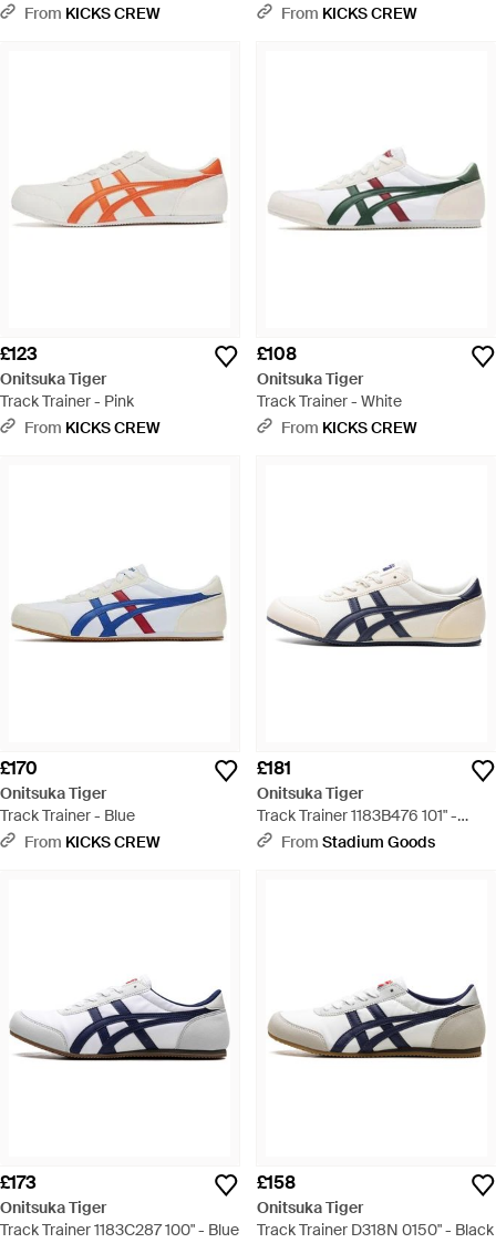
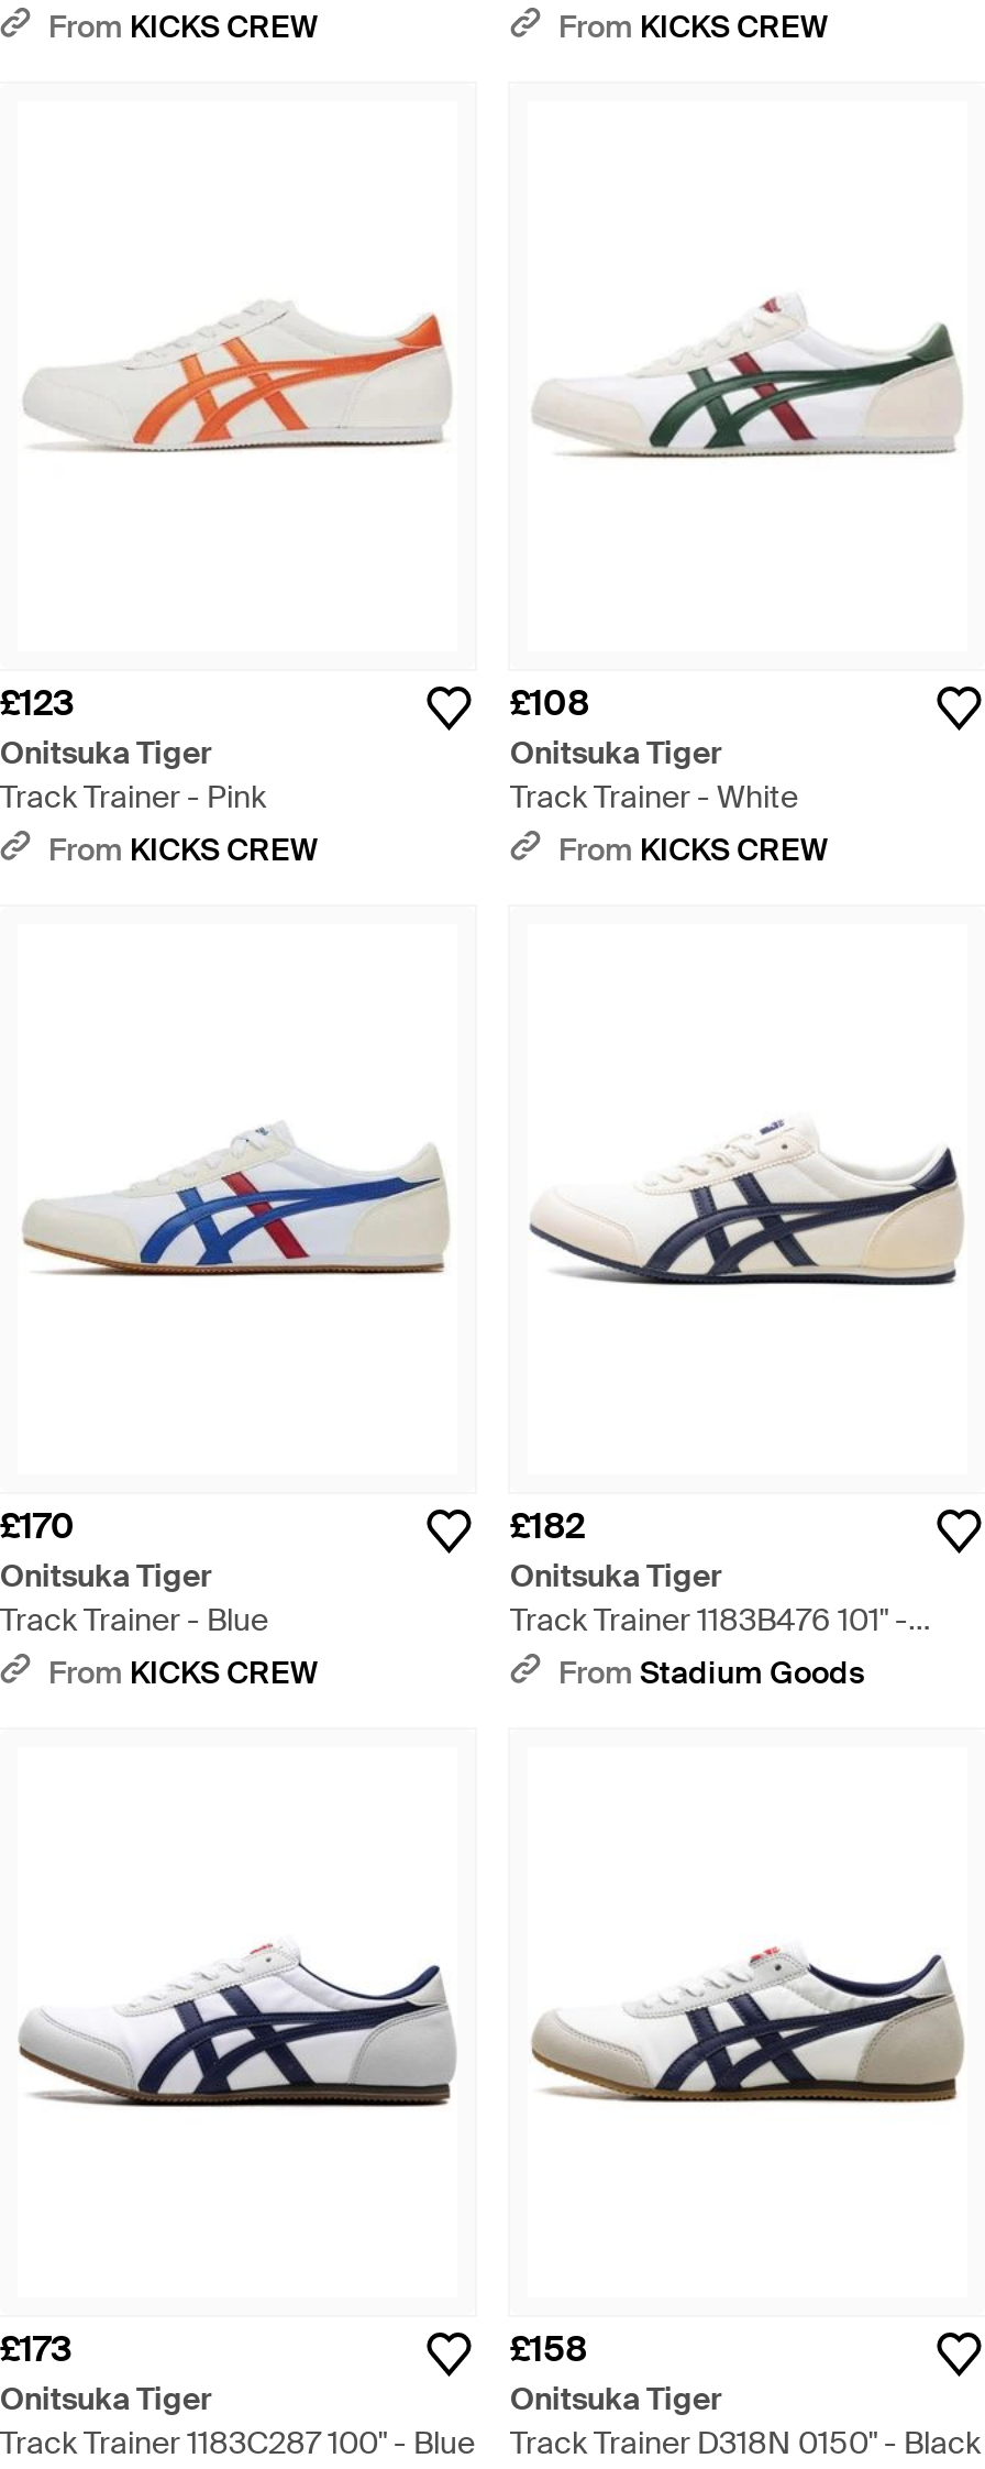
[257,756,291,779] £181 -> [510,1502,585,1548] £182

